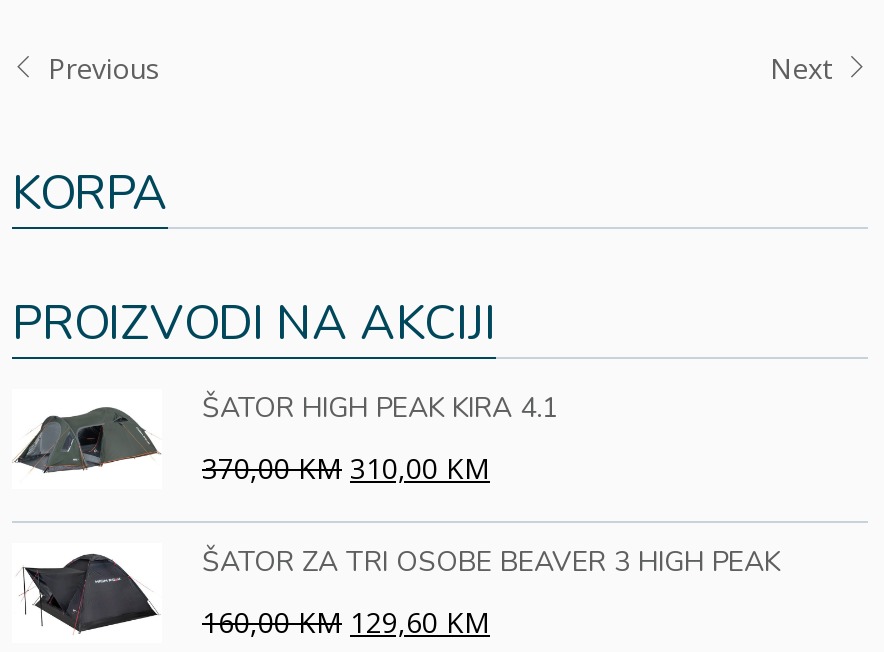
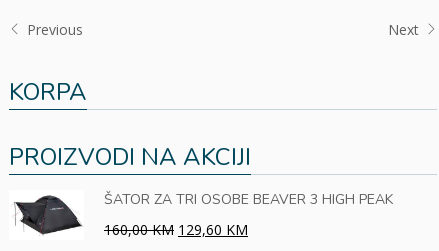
[14,388,558,486] [image] | ŠATOR HIGH PEAK KIRA 4.1 | 370,00 KM 310,00 KM -> none

